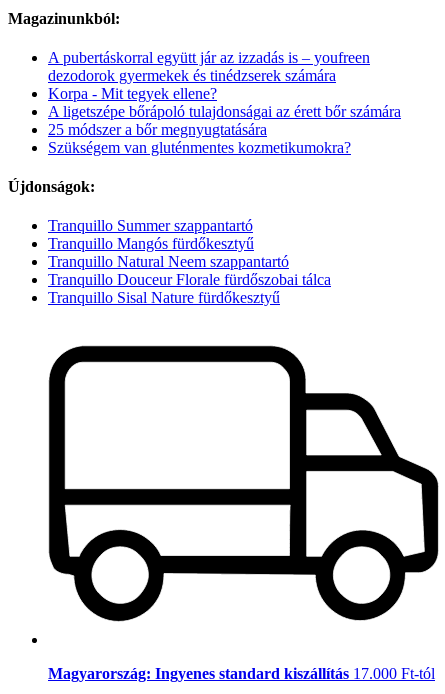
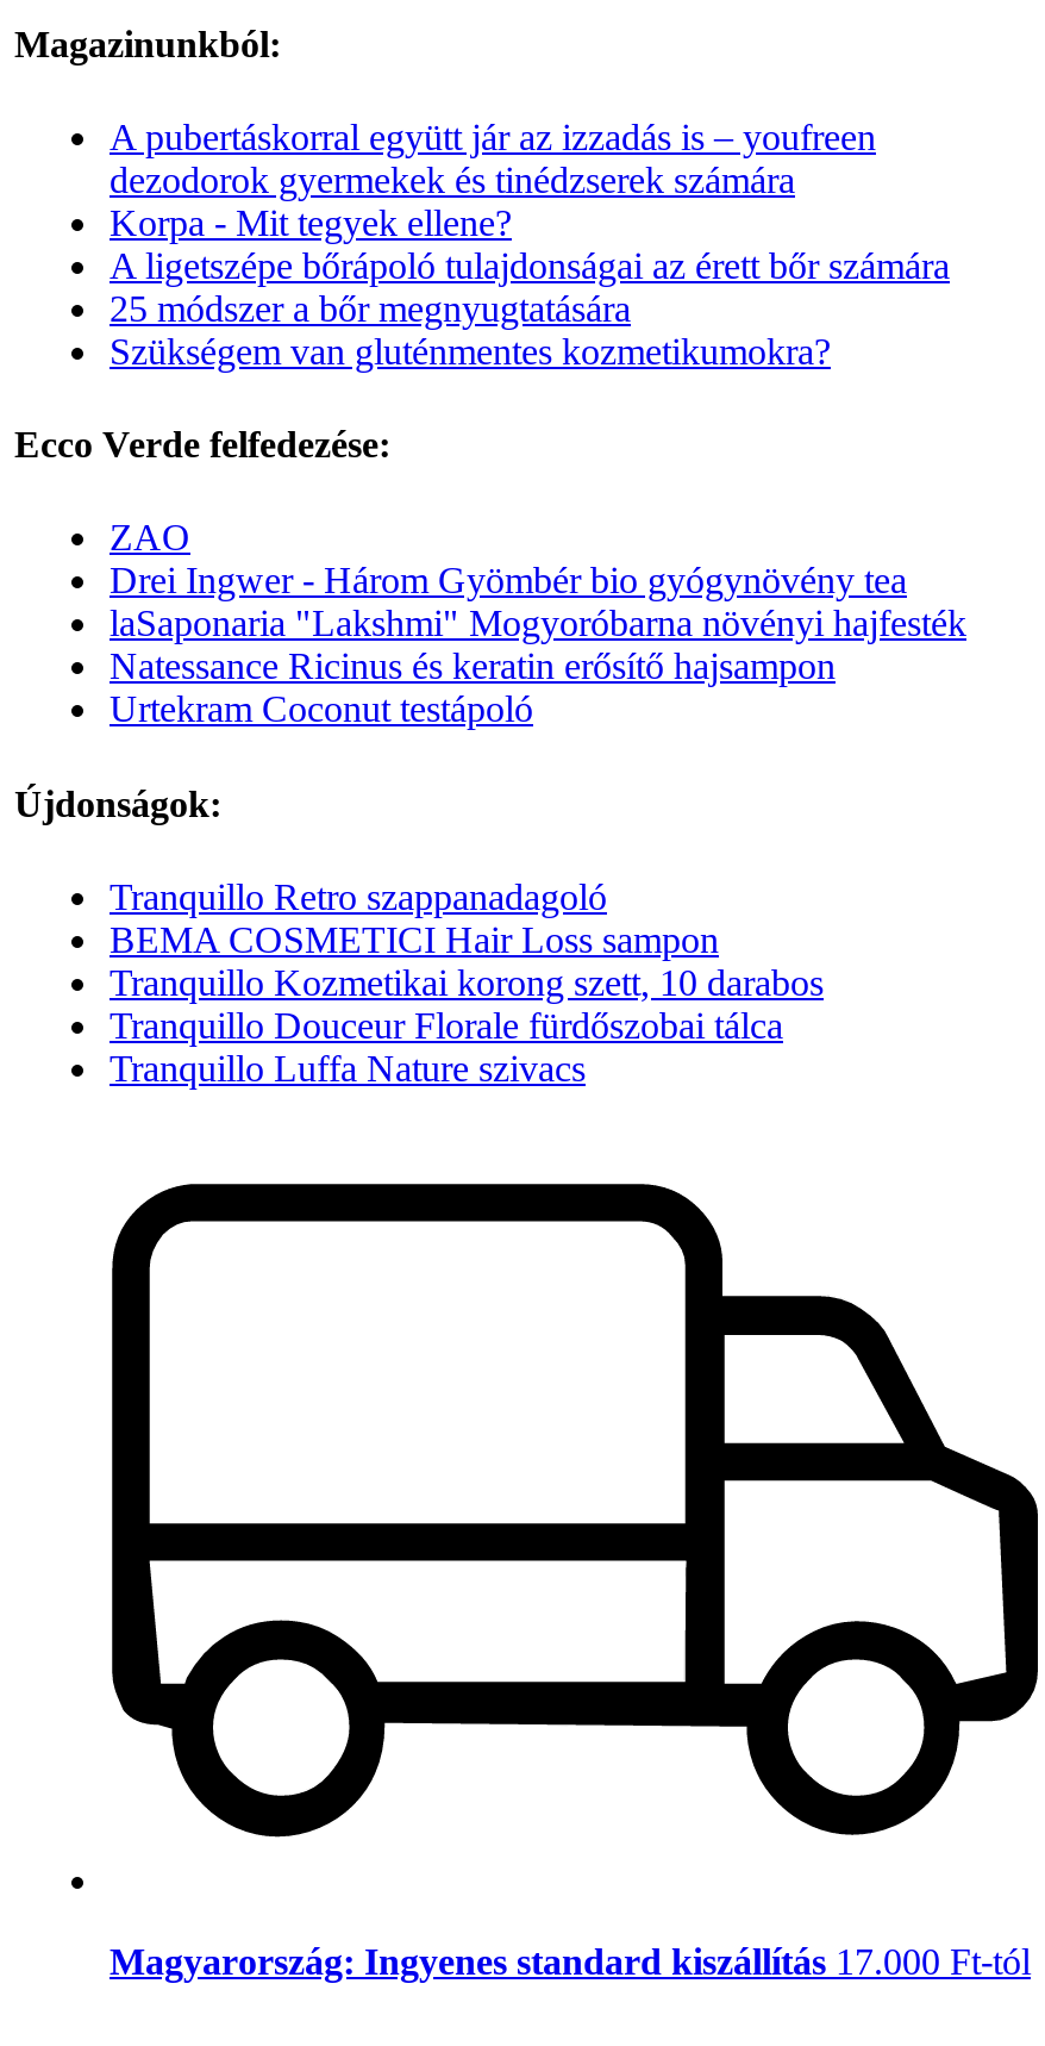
none -> [14,424,966,730] Ecco Verde felfedezése: | ZAO | Drei Ingwer - Három Gyömbér bio gyógynövény tea | laSaponaria "Lakshmi" Mogyoróbarna növényi hajfesték | Natessance Ricinus és keratin erősítő hajsampon | Urtekram Coconut testápoló
[48,217,289,270] Tranquillo Summer szappantartó | Tranquillo Mangós fürdőkesztyű | Tranquillo Natural Neem szappantartó -> [109,877,824,1003] Tranquillo Retro szappanadagoló | BEMA COSMETICI Hair Loss sampon | Tranquillo Kozmetikai korong szett, 10 darabos
[48,289,280,306] Tranquillo Sisal Nature fürdőkesztyű -> [109,1048,586,1089] Tranquillo Luffa Nature szivacs

